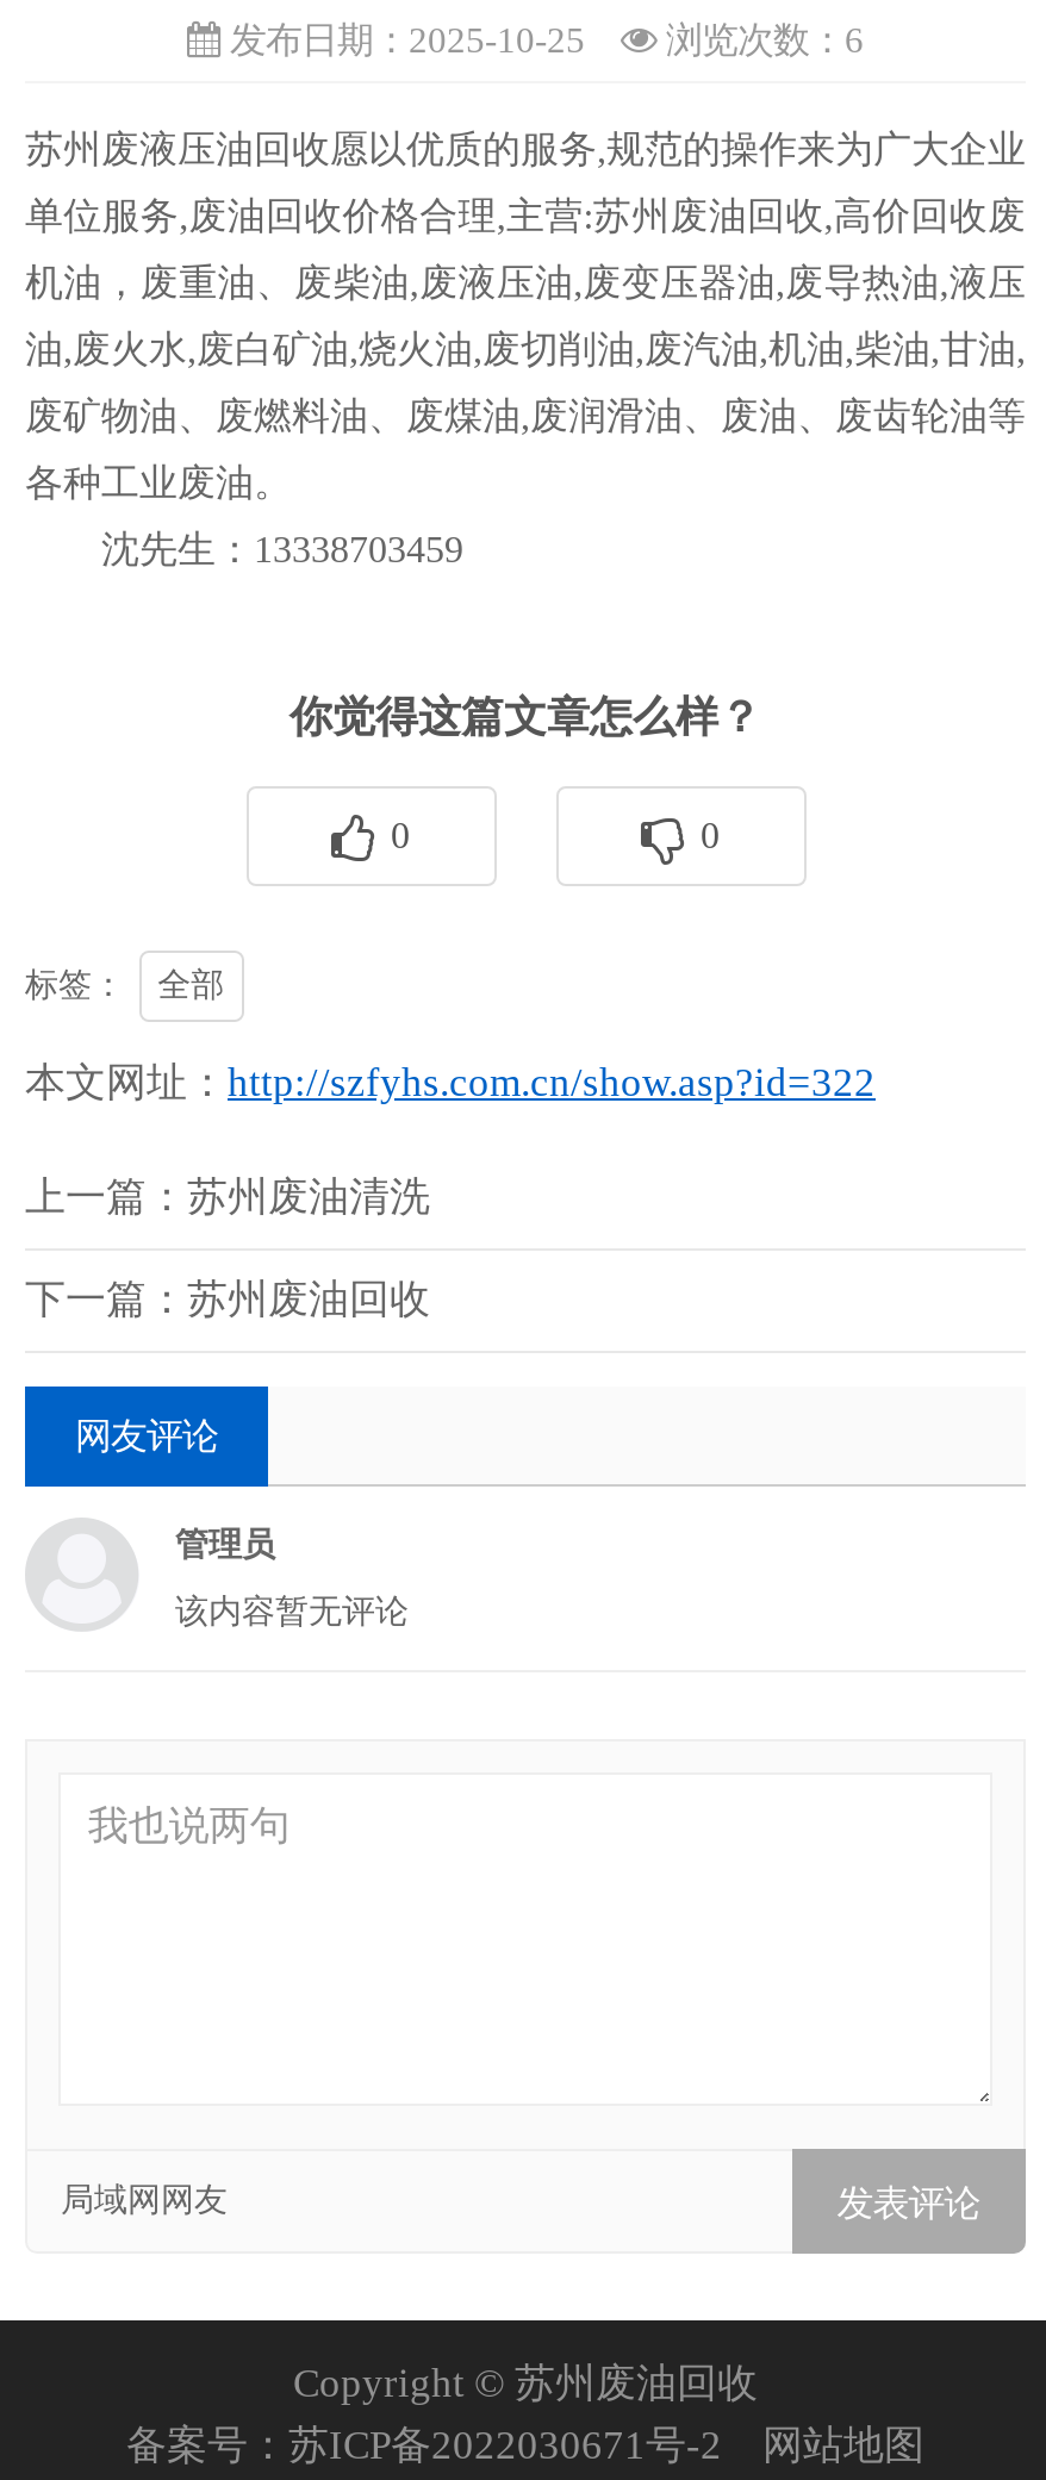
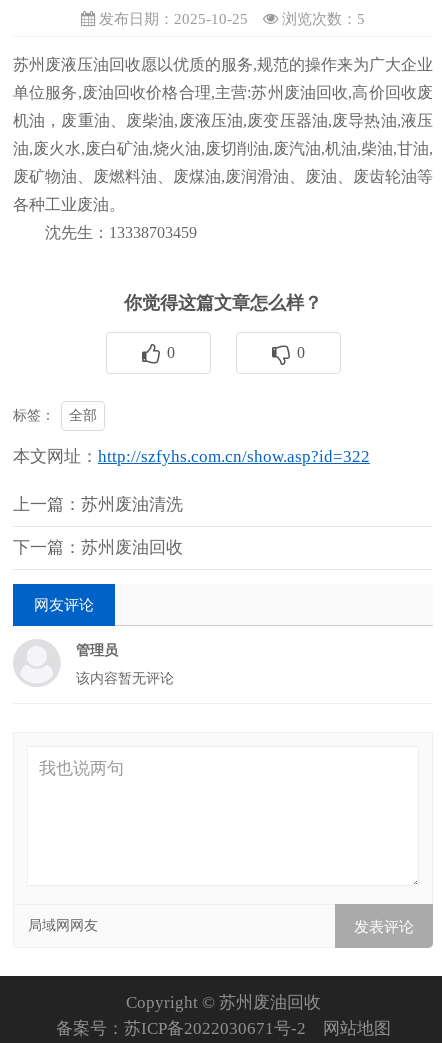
[220,19,864,60] 发布日期：2025-10-25 浏览次数：6 -> [95,10,365,27] 发布日期：2025-10-25 浏览次数：5

